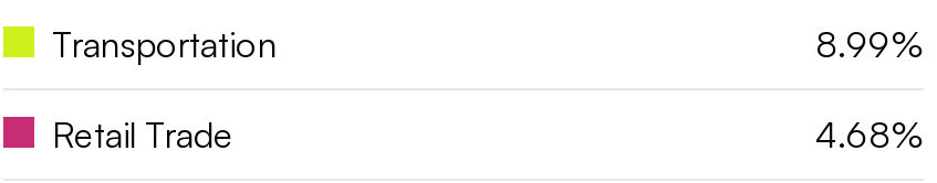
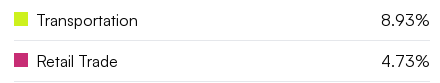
[815,22,924,66] 8.99% -> [381,10,430,30] 8.93%
[815,113,924,157] 4.68% -> [381,51,430,71] 4.73%

